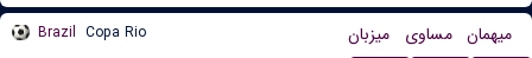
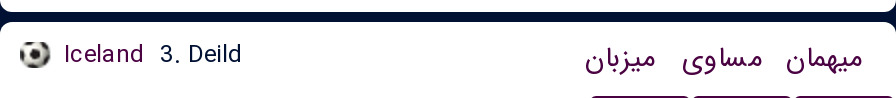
[38,21,146,44] Brazil Copa Rio -> [64,36,242,74] Iceland 3. Deild

